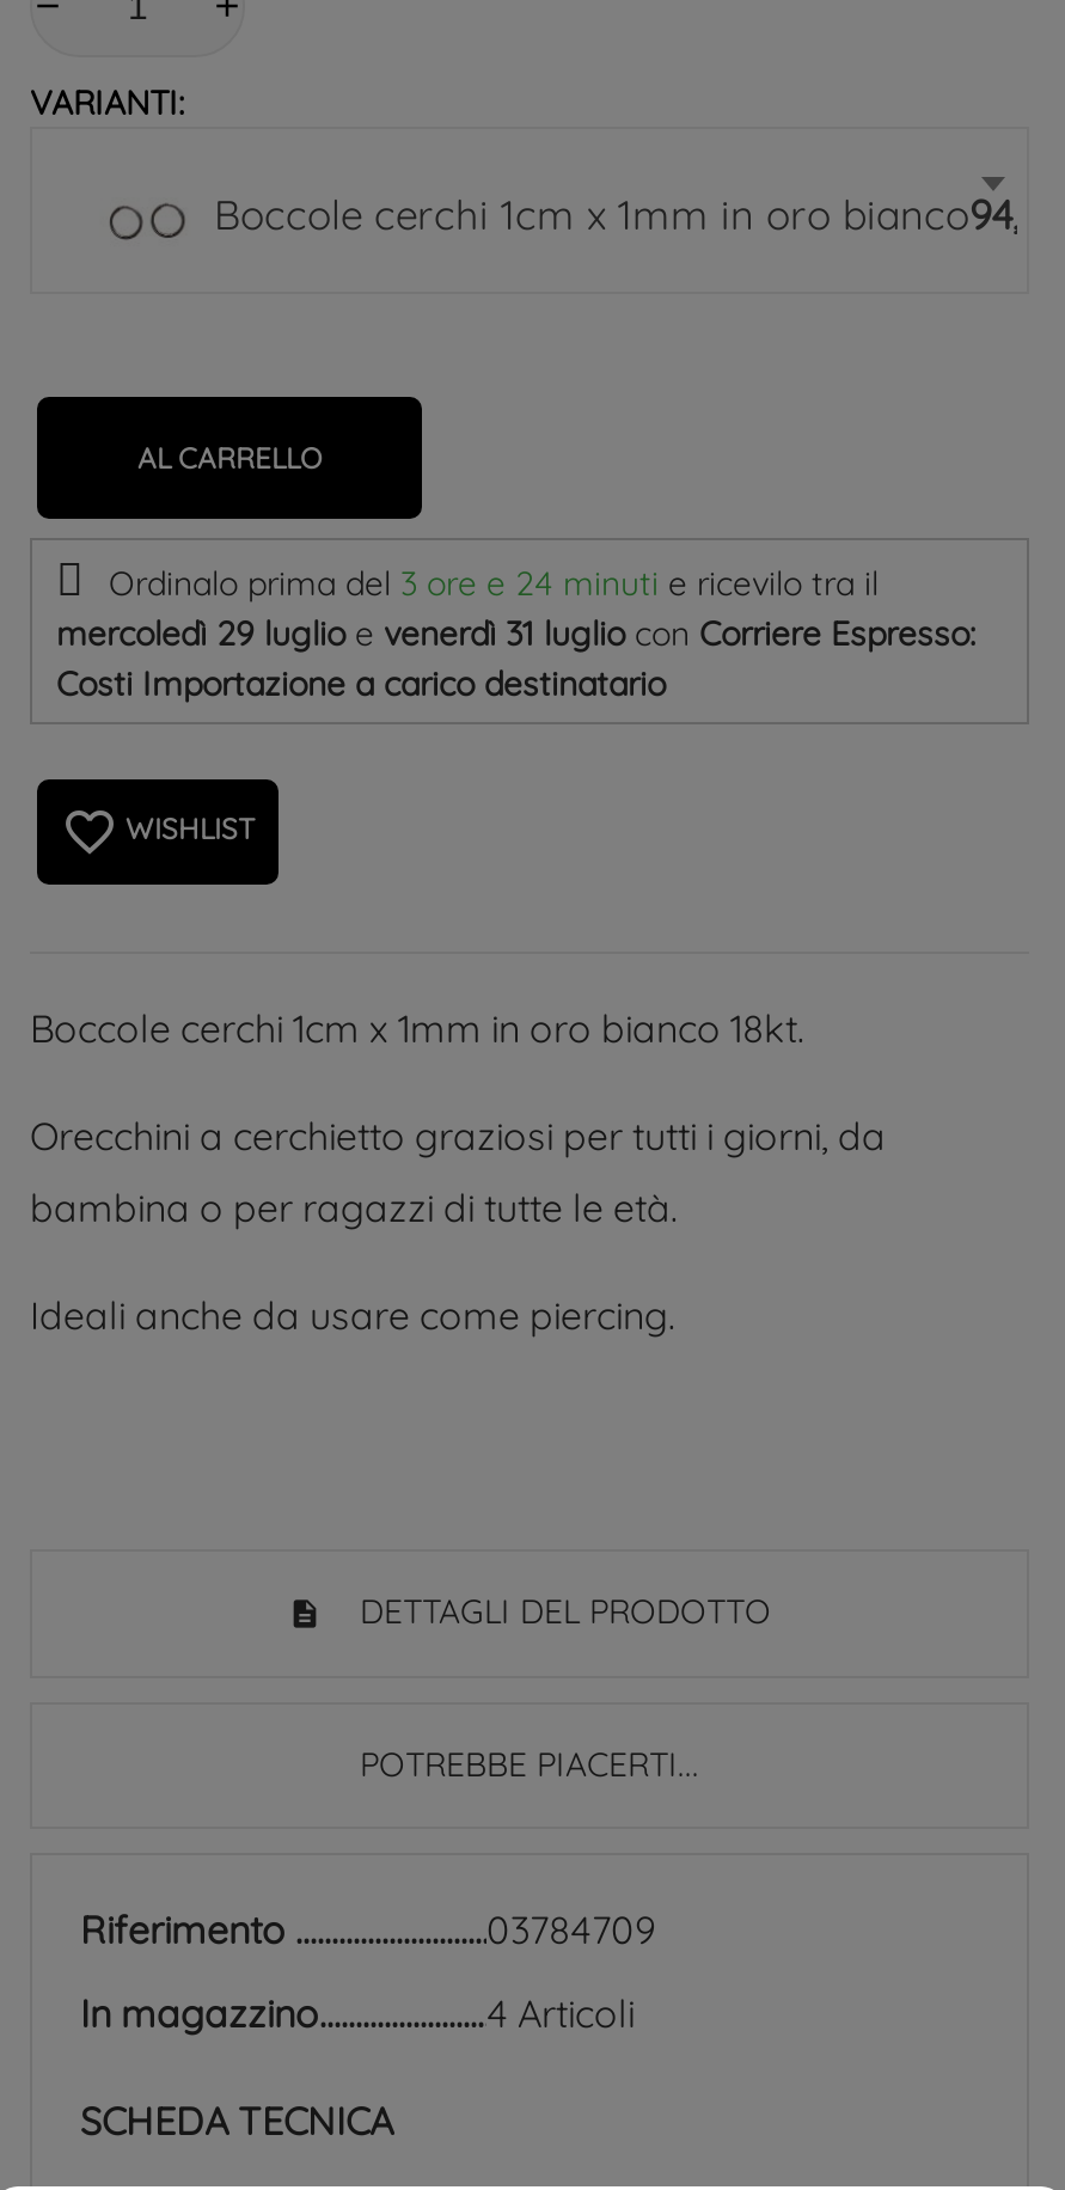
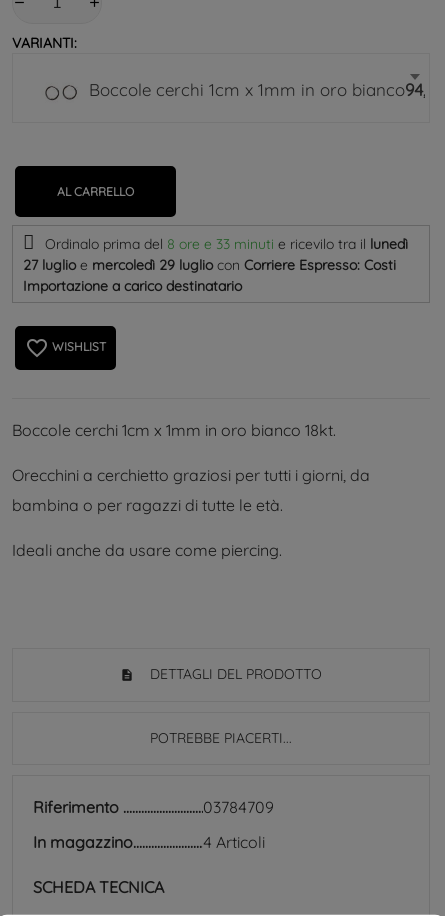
[56,563,977,706] Ordinalo prima del 3 ore e 24 minuti e ricevilo tra il | mercoledì 29 luglio e venerdì 31 luglio con Corriere Espresso: | Costi Importazione a carico destinatario -> [23,235,408,295] Ordinalo prima del 8 ore e 33 minuti e ricevilo tra il lunedì | 27 luglio e mercoledì 29 luglio con Corriere Espresso: Costi | Importazione a carico destinatario

